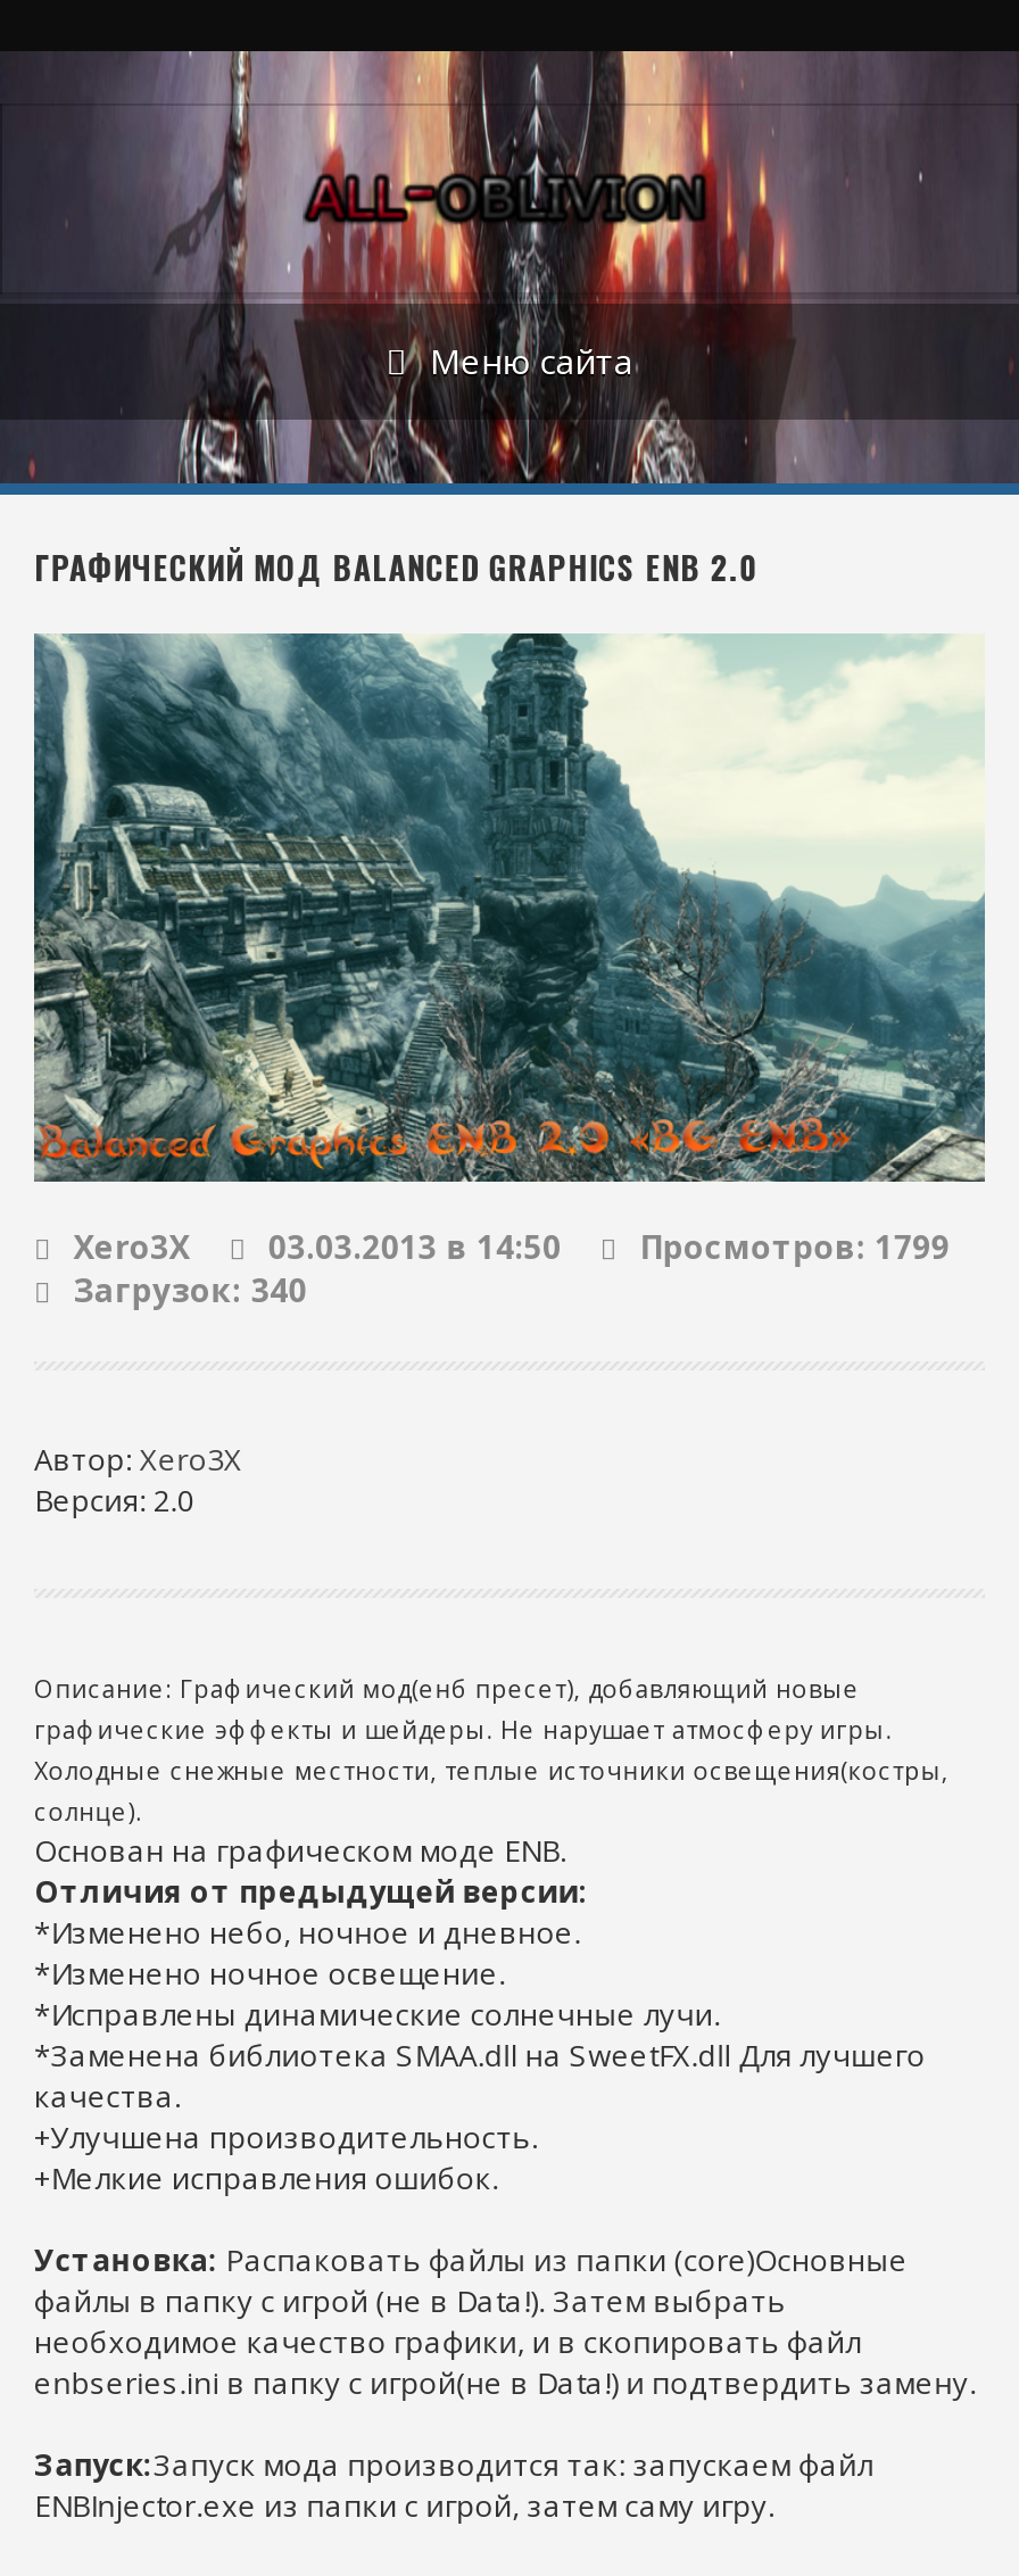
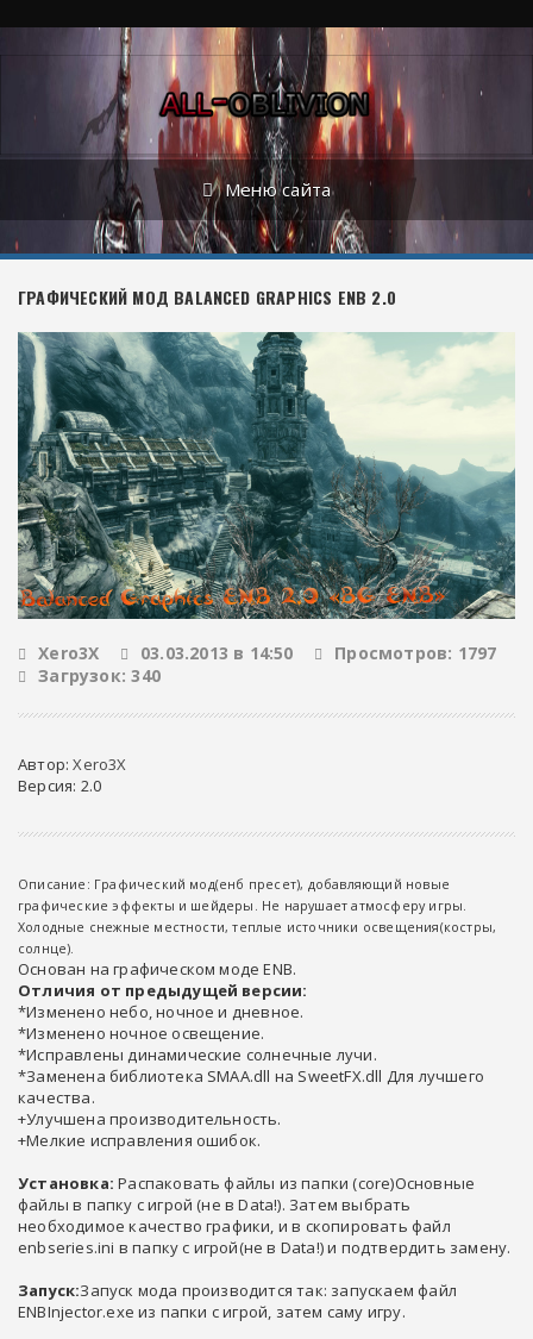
[73,1224,950,1267] Xero3X 03.03.2013 в 14:50 Просмотров: 1799 -> [38,641,497,664] Xero3X 03.03.2013 в 14:50 Просмотров: 1797

